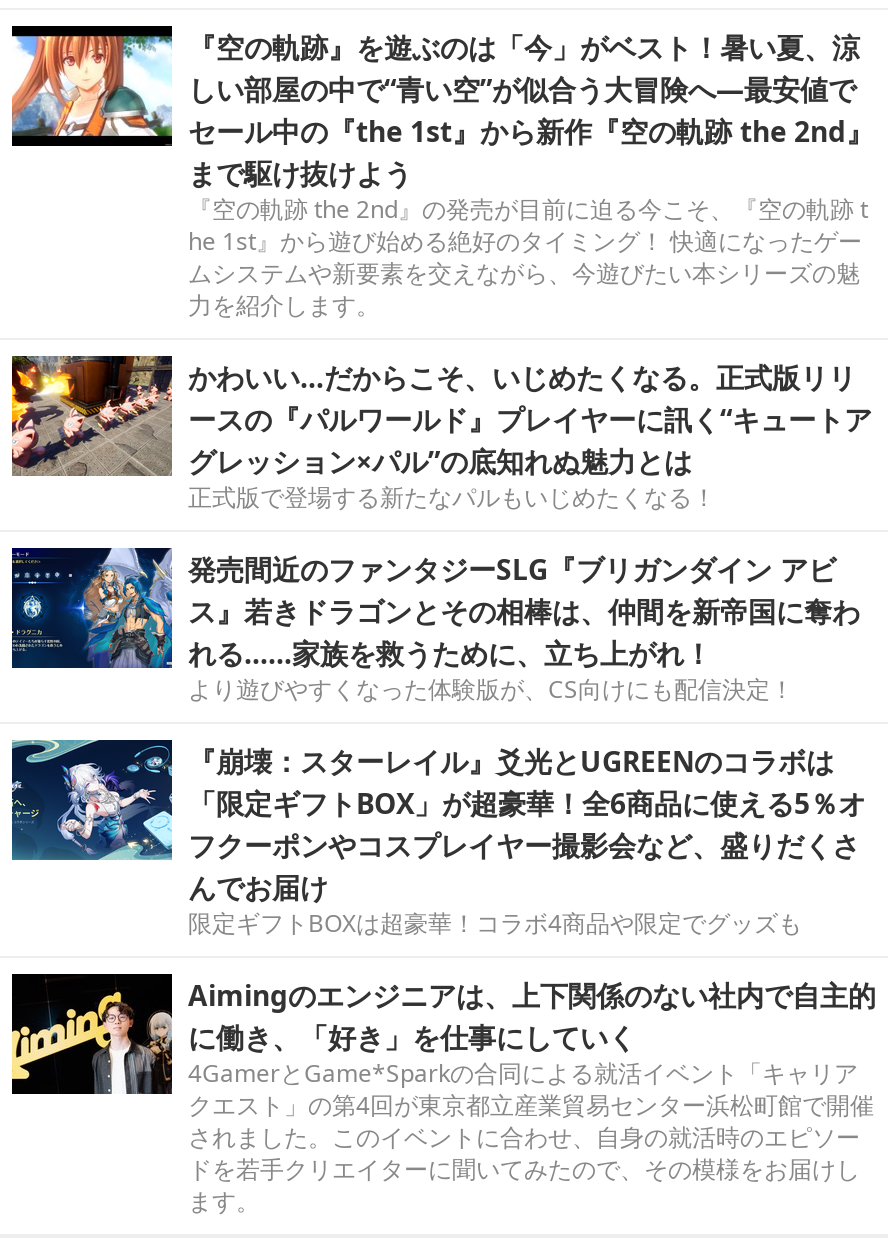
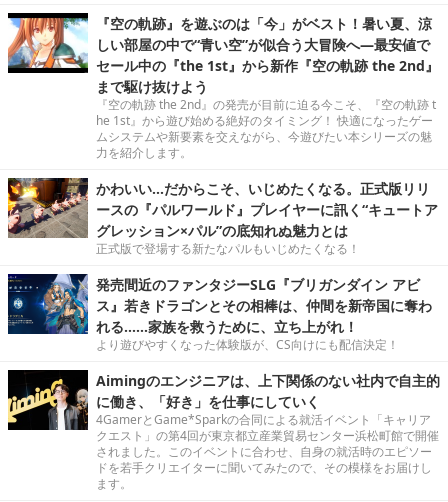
[10,738,866,941] [image] | 『崩壊：スターレイル』爻光とUGREENのコラボは | 「限定ギフトBOX」が超豪華！全6商品に使える5％オ | フクーポンやコスプレイヤー撮影会など、盛りだくさ | んでお届け | 限定ギフトBOXは超豪華！コラボ4商品や限定でグッズも -> none

